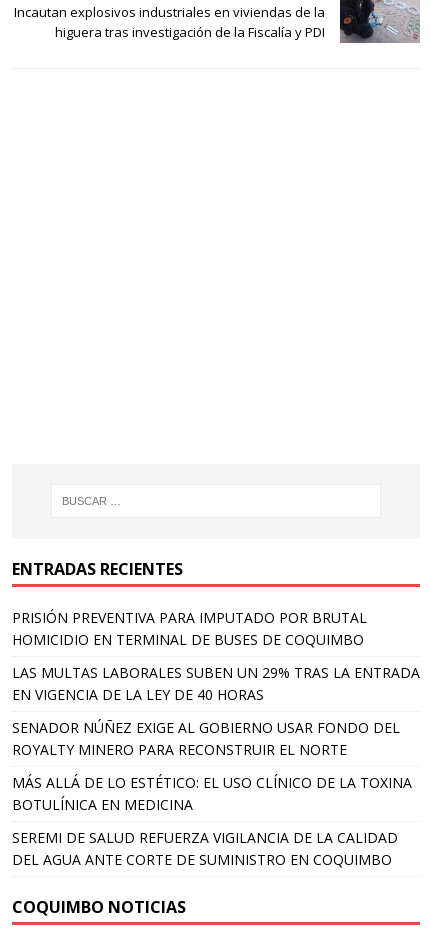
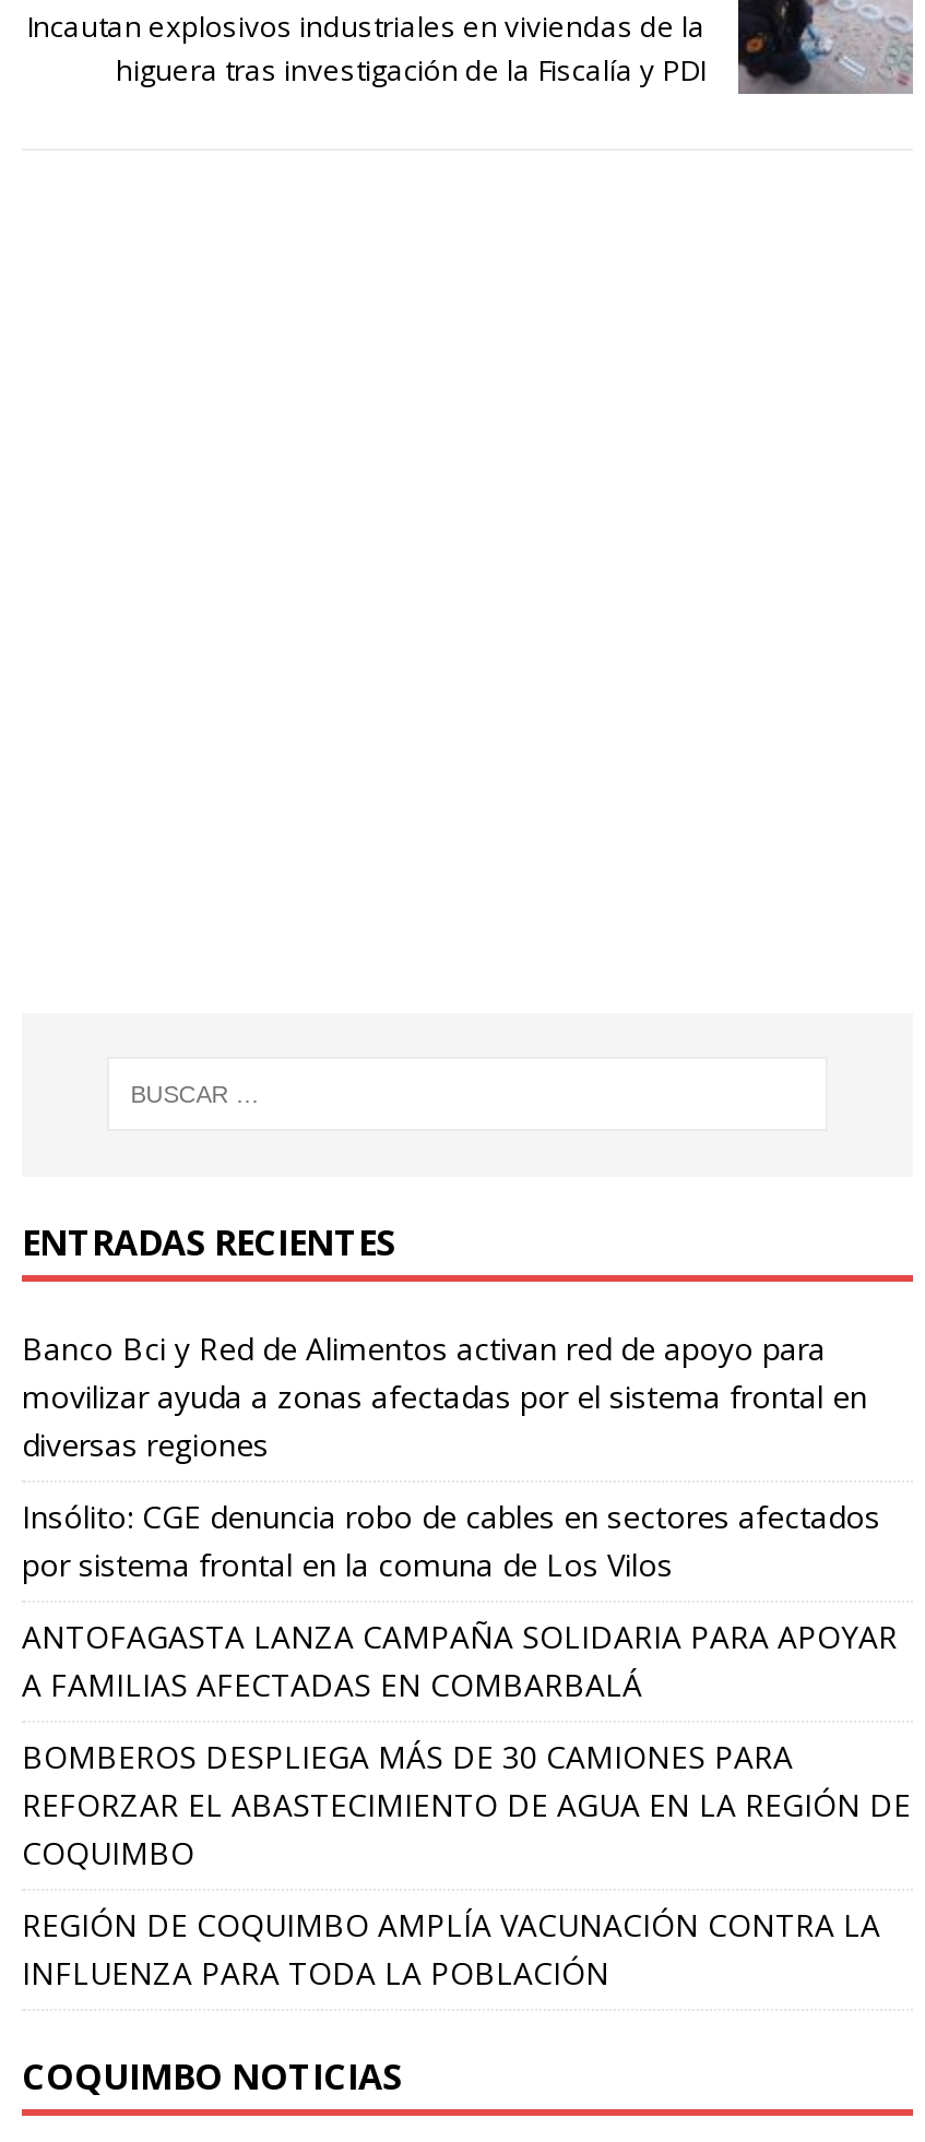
[12,608,367,649] PRISIÓN PREVENTIVA PARA IMPUTADO POR BRUTAL | HOMICIDIO EN TERMINAL DE BUSES DE COQUIMBO -> [22,1327,867,1464] Banco Bci y Red de Alimentos activan red de apoyo para | movilizar ayuda a zonas afectadas por el sistema frontal en | diversas regiones
[12,663,420,704] LAS MULTAS LABORALES SUBEN UN 29% TRAS LA ENTRADA | EN VIGENCIA DE LA LEY DE 40 HORAS -> [22,1495,880,1584] Insólito: CGE denuncia robo de cables en sectores afectados | por sistema frontal en la comuna de Los Vilos
[12,718,400,759] SENADOR NÚÑEZ EXIGE AL GOBIERNO USAR FONDO DEL | ROYALTY MINERO PARA RECONSTRUIR EL NORTE -> [22,1615,898,1704] ANTOFAGASTA LANZA CAMPAÑA SOLIDARIA PARA APOYAR | A FAMILIAS AFECTADAS EN COMBARBALÁ
[12,773,412,814] MÁS ALLÁ DE LO ESTÉTICO: EL USO CLÍNICO DE LA TOXINA | BOTULÍNICA EN MEDICINA -> [22,1735,911,1873] BOMBEROS DESPLIEGA MÁS DE 30 CAMIONES PARA | REFORZAR EL ABASTECIMIENTO DE AGUA EN LA REGIÓN DE | COQUIMBO
[12,828,398,869] SEREMI DE SALUD REFUERZA VIGILANCIA DE LA CALIDAD | DEL AGUA ANTE CORTE DE SUMINISTRO EN COQUIMBO -> [22,1903,880,1993] REGIÓN DE COQUIMBO AMPLÍA VACUNACIÓN CONTRA LA | INFLUENZA PARA TODA LA POBLACIÓN

